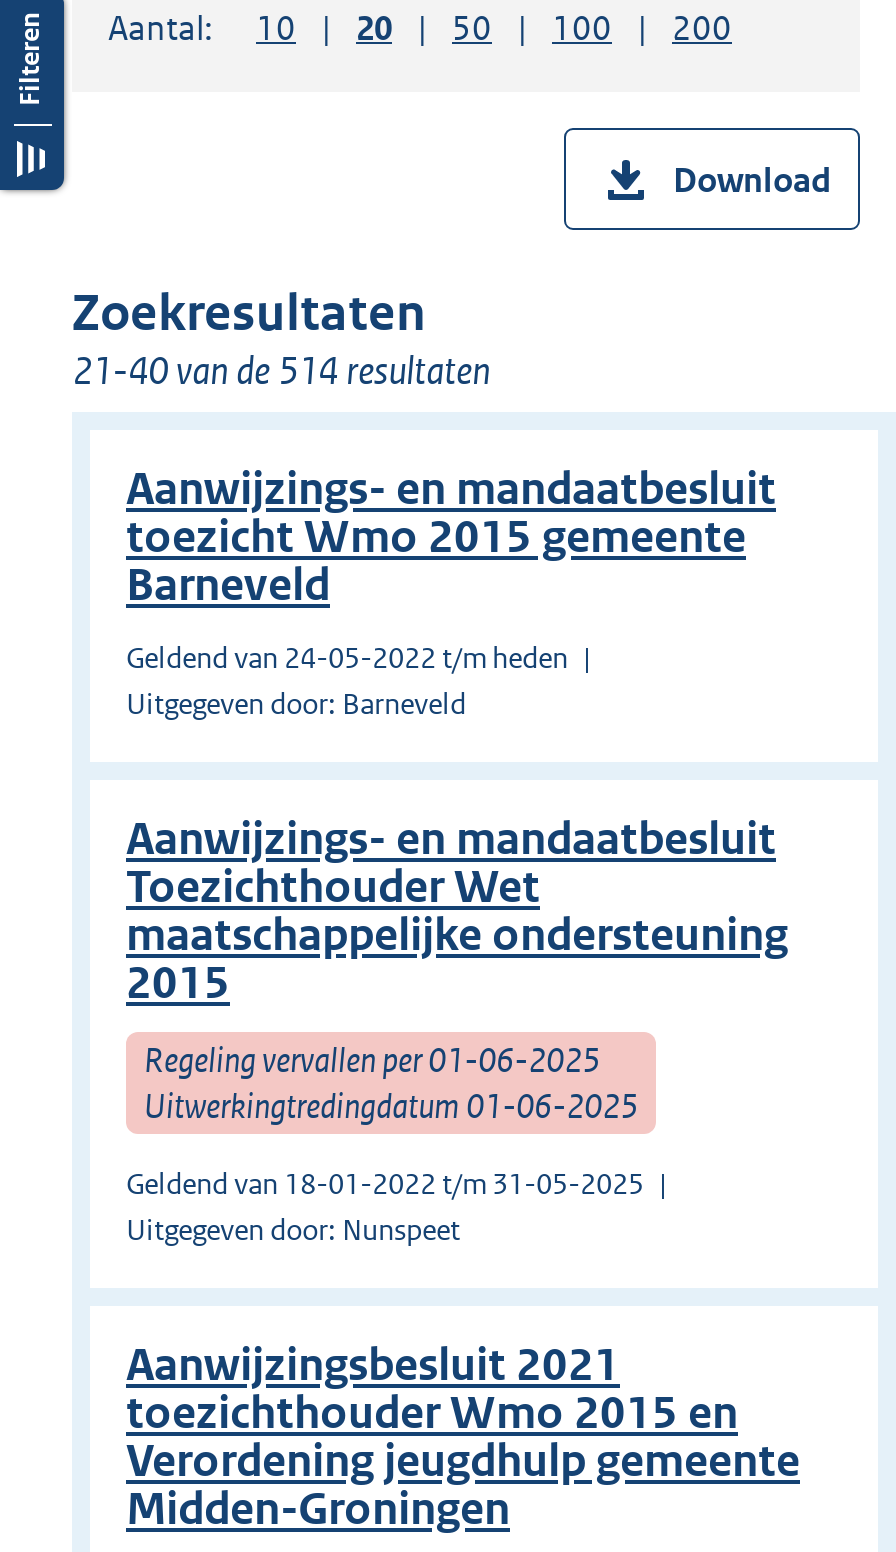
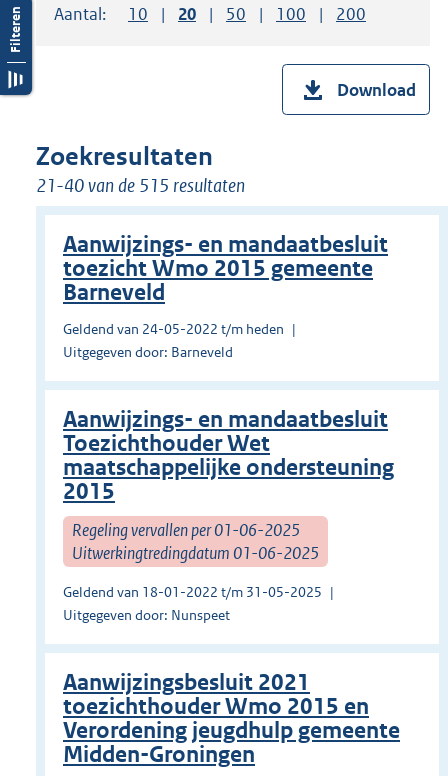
[72,347,490,393] 21-40 van de 514 resultaten -> [36,174,245,197] 21-40 van de 515 resultaten

